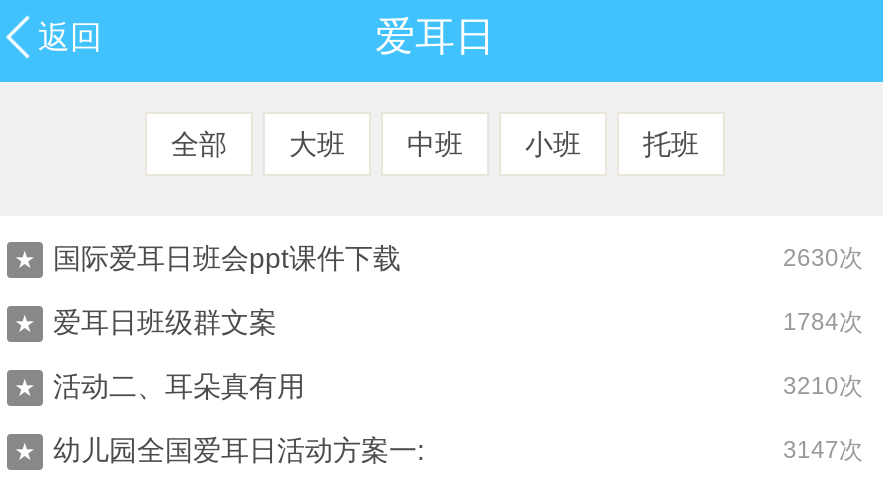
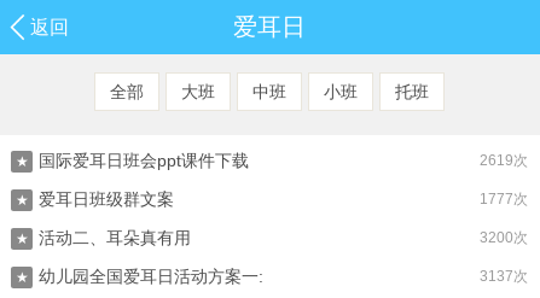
[783,244,863,272] 2630次 -> [480,152,528,169] 2619次
[783,308,863,336] 1784次 -> [480,191,528,208] 1777次
[783,372,863,400] 3210次 -> [480,229,528,246] 3200次
[783,436,863,464] 3147次 -> [480,268,528,285] 3137次

